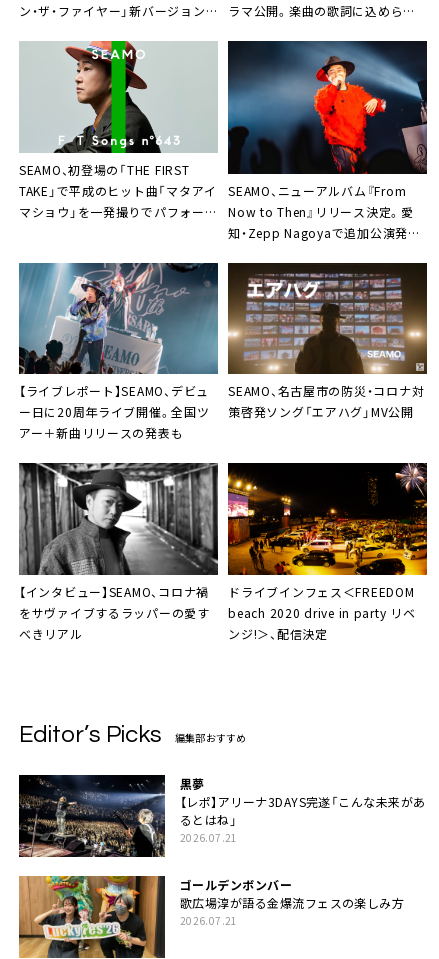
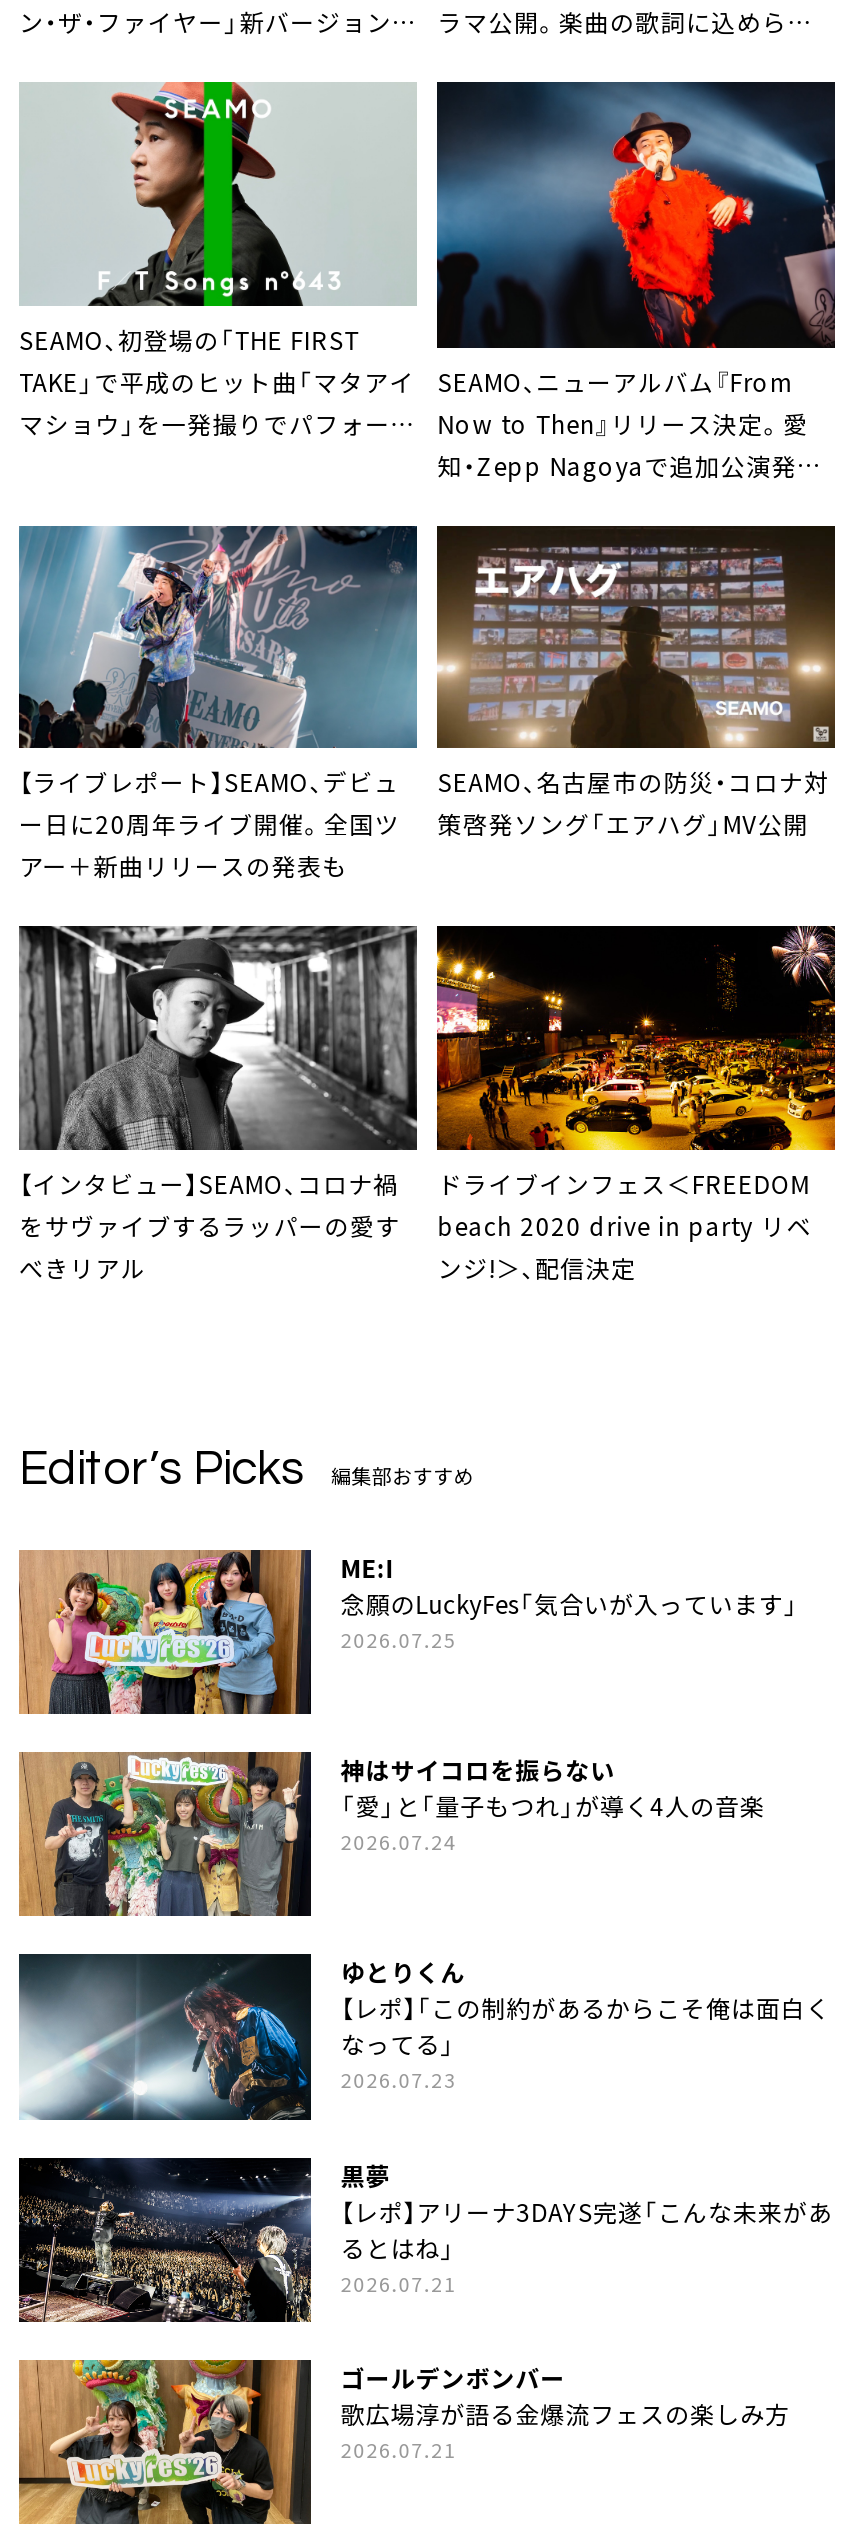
none -> [17,1750,765,1918] [image] | 神はサイコロを振らない | 「愛」と「量子もつれ」が導く4人の音楽 | 2026.07.24
none -> [17,1950,831,2122] [image] | ゆとりくん | 【レポ】「この制約があるからこそ俺は面白く | なってる」 | 2026.07.23
none -> [19,1548,799,1716] [image] | ME:I | 念願のLuckyFes「気合いが入っています」 | 2026.07.25

